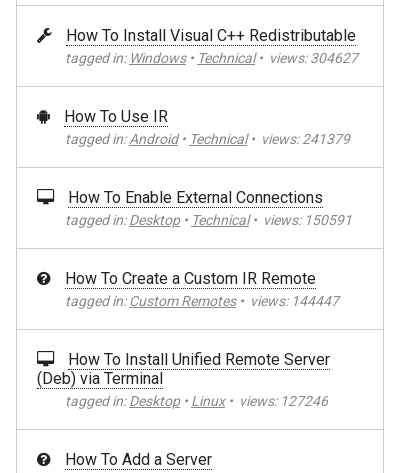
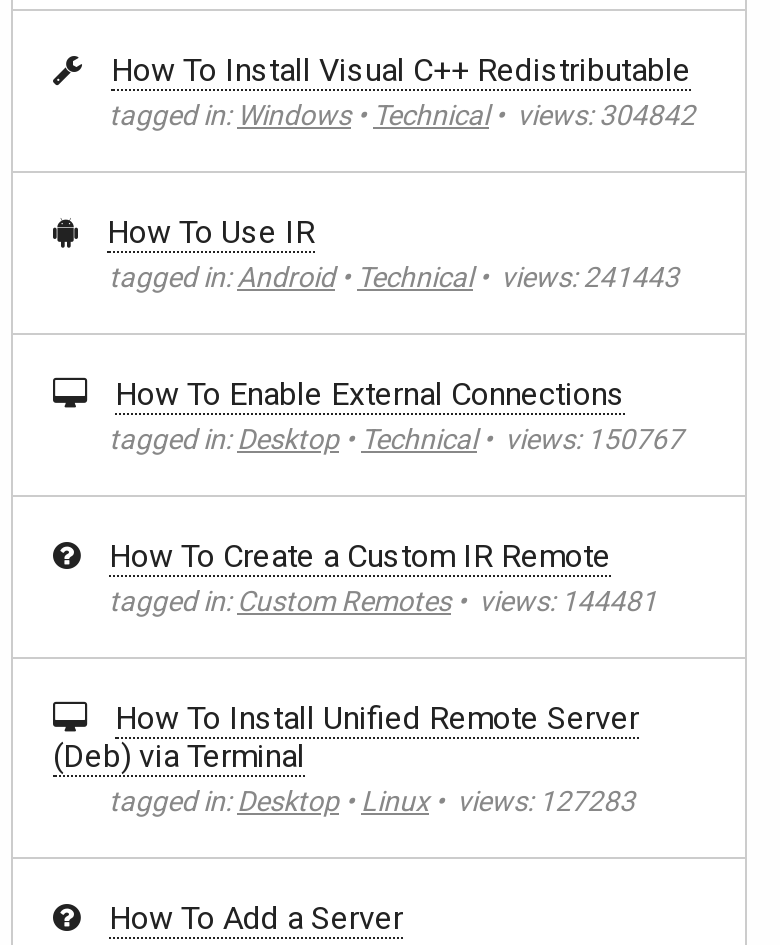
[65,50,358,66] tagged in: Windows • Technical • views: 304627 -> [109,99,695,131] tagged in: Windows • Technical • views: 304842
[65,131,350,147] tagged in: Android • Technical • views: 241379 -> [109,261,679,293] tagged in: Android • Technical • views: 241443
[65,212,352,228] tagged in: Desktop • Technical • views: 150591 -> [109,423,683,455] tagged in: Desktop • Technical • views: 150767
[65,293,339,309] tagged in: Custom Remotes • views: 144447 -> [109,585,657,617] tagged in: Custom Remotes • views: 144481
[65,393,328,409] tagged in: Desktop • Linux • views: 127246 -> [109,785,635,817] tagged in: Desktop • Linux • views: 127283

